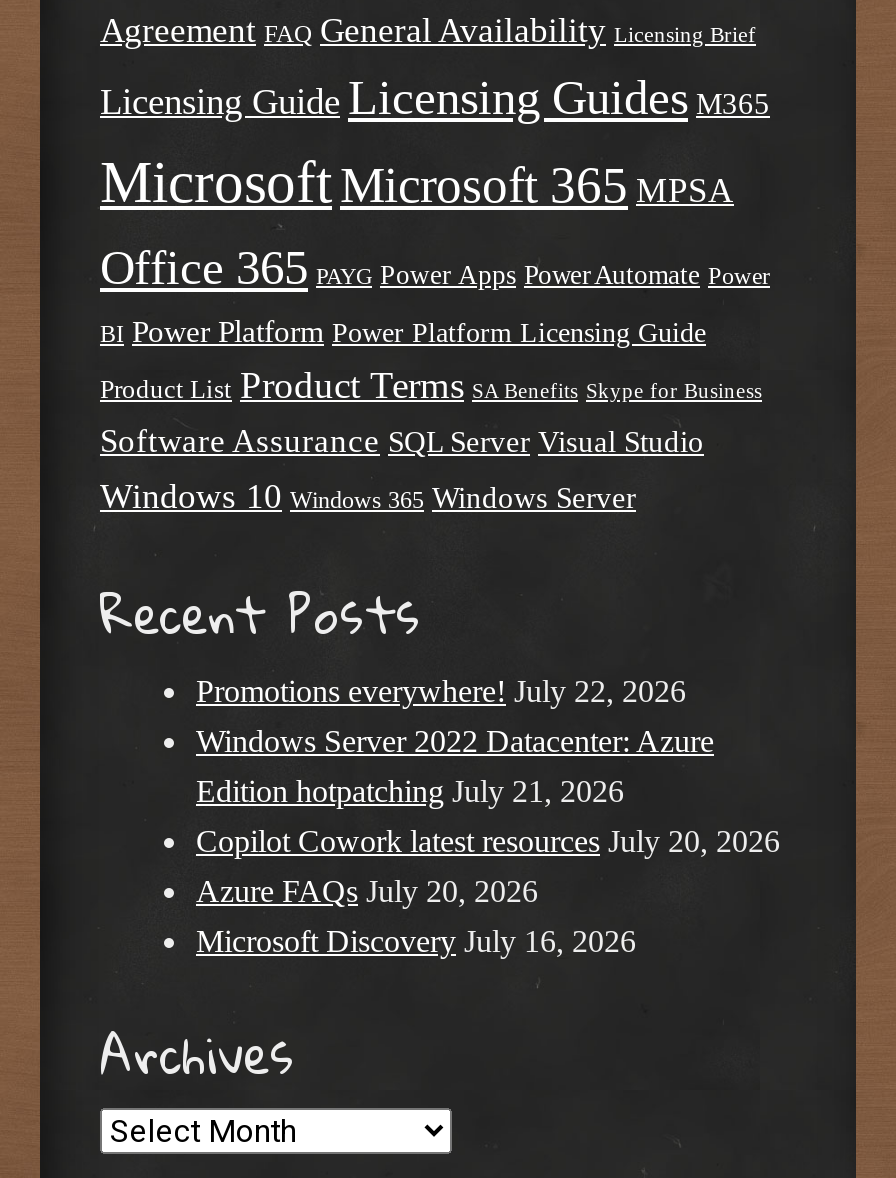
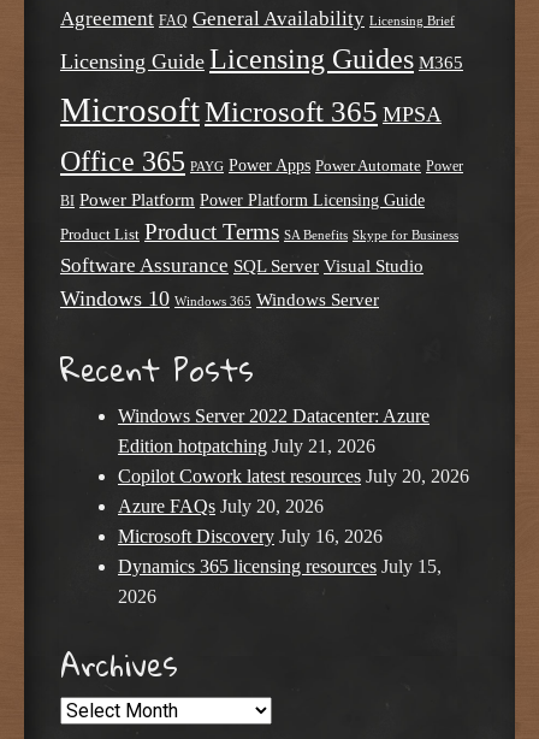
[196,673,686,707] Promotions everywhere! July 22, 2026 -> none
moved [196,723,780,957] -> [118,405,469,546]: Windows Server 2022 Datacenter: Azure | Edition hotpatching July 21, 2026 | Copilot Cowork latest resources July 20, 2026 | Azure FAQs July 20, 2026 | Microsoft Discovery July 16, 2026
none -> [118,556,442,606] Dynamics 365 licensing resources July 15, | 2026

